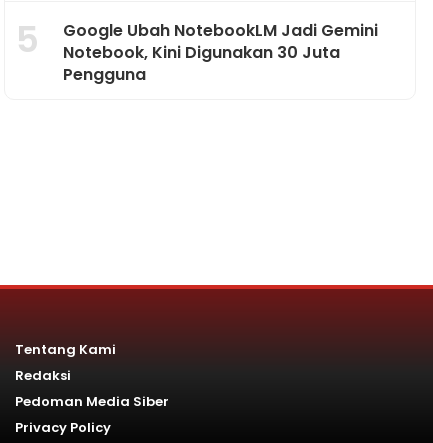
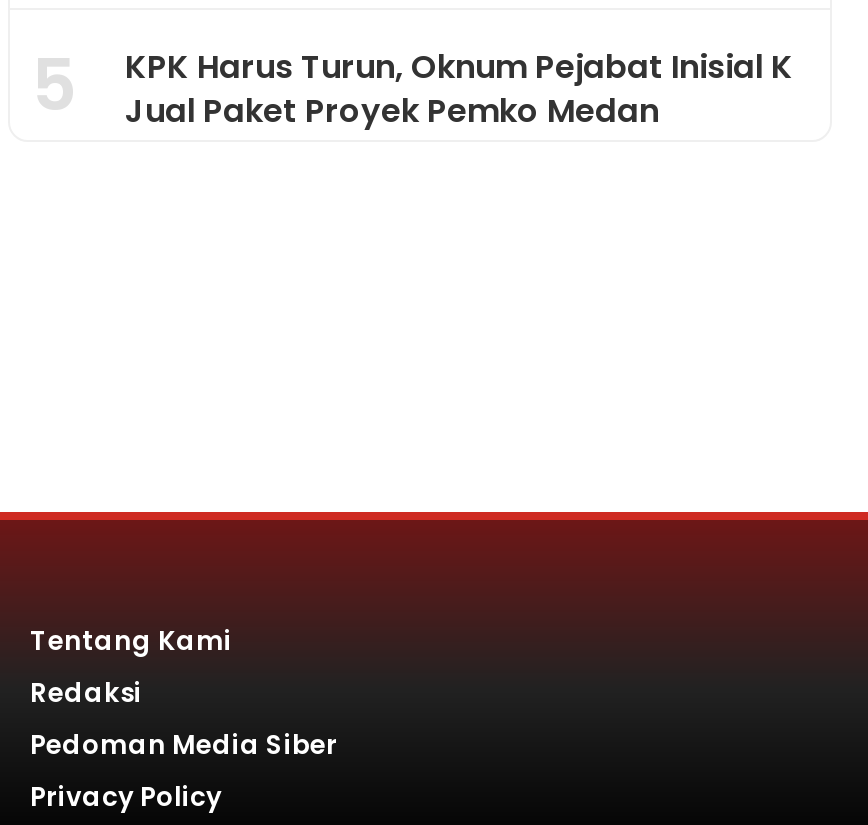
[62,19,377,86] Google Ubah NotebookLM Jadi Gemini | Notebook, Kini Digunakan 30 Juta | Pengguna -> [125,44,793,134] KPK Harus Turun, Oknum Pejabat Inisial K | Jual Paket Proyek Pemko Medan

